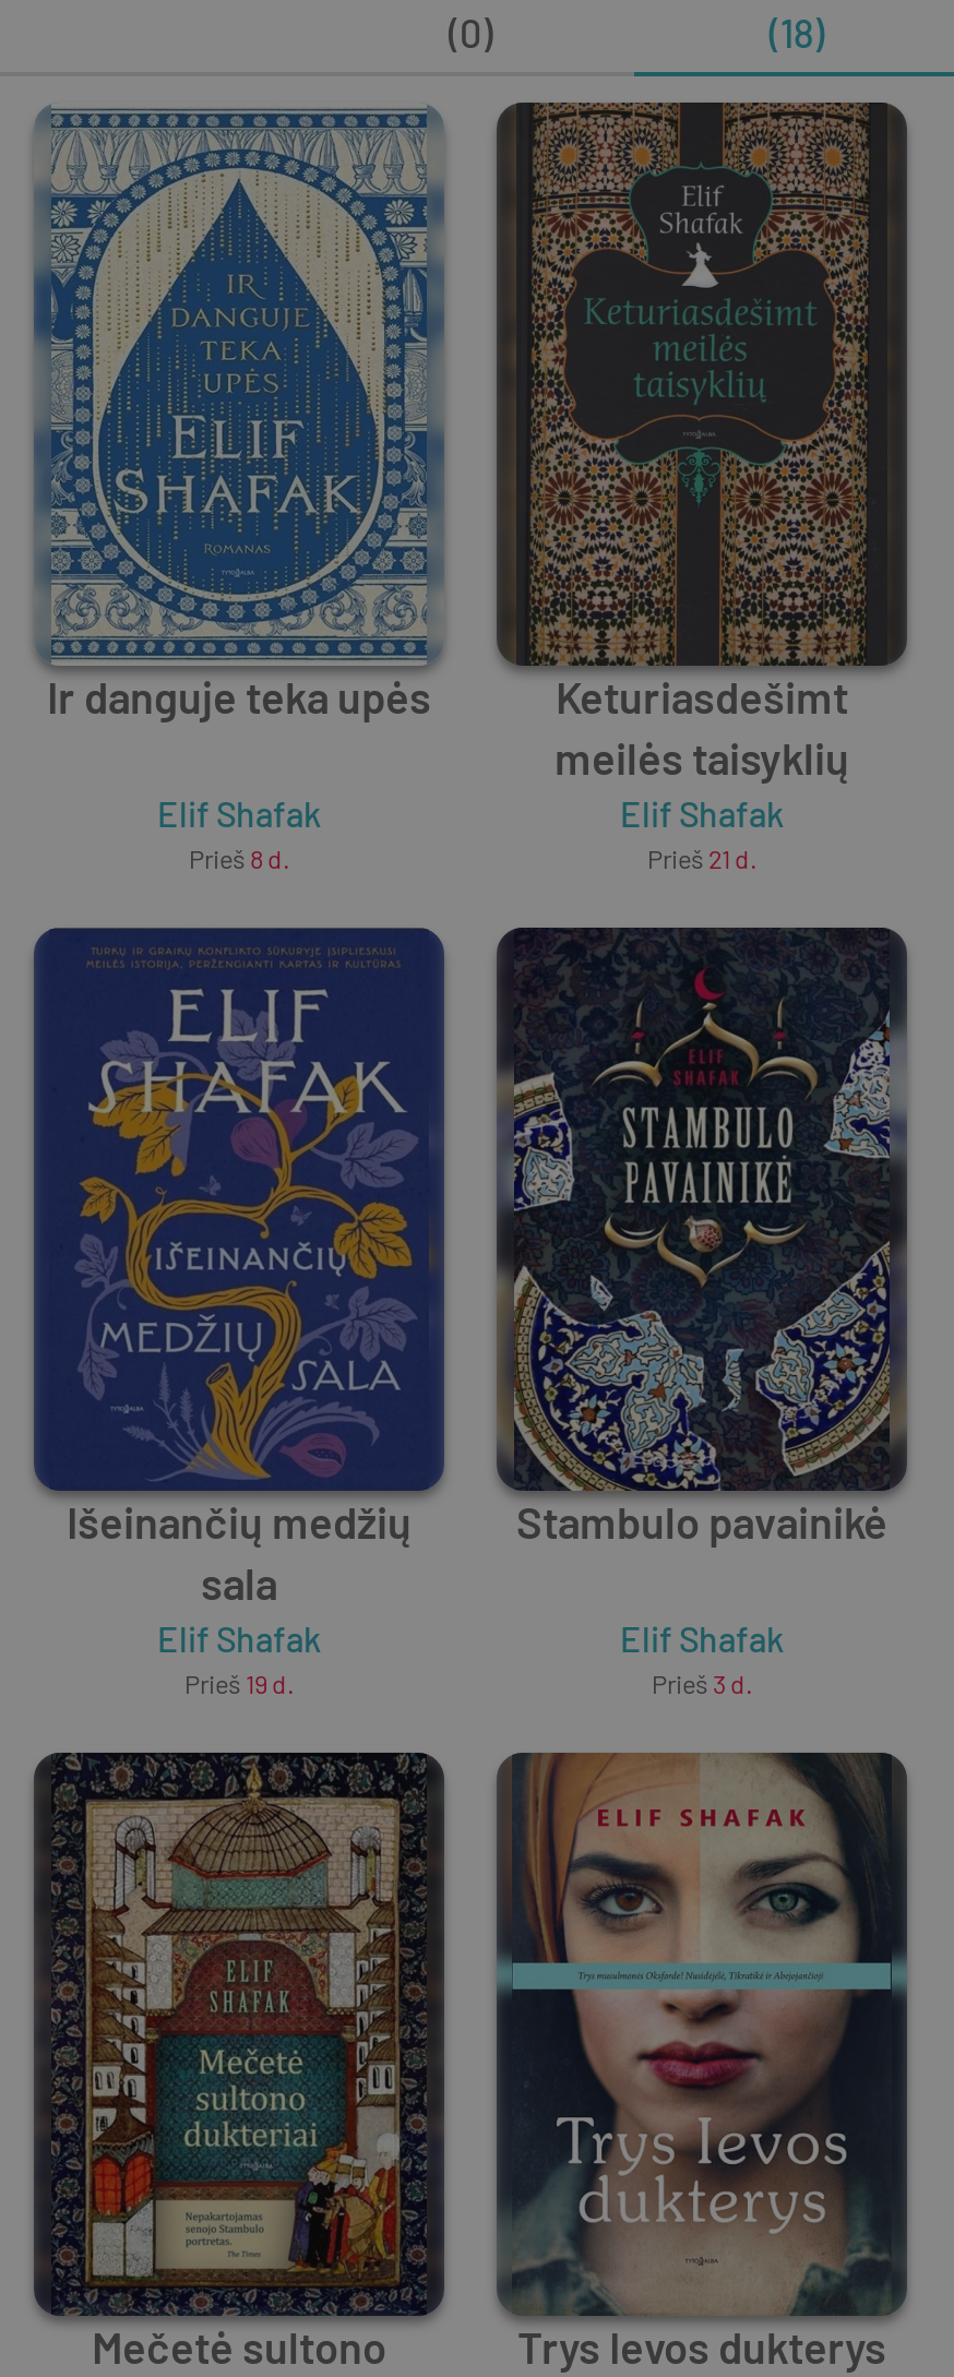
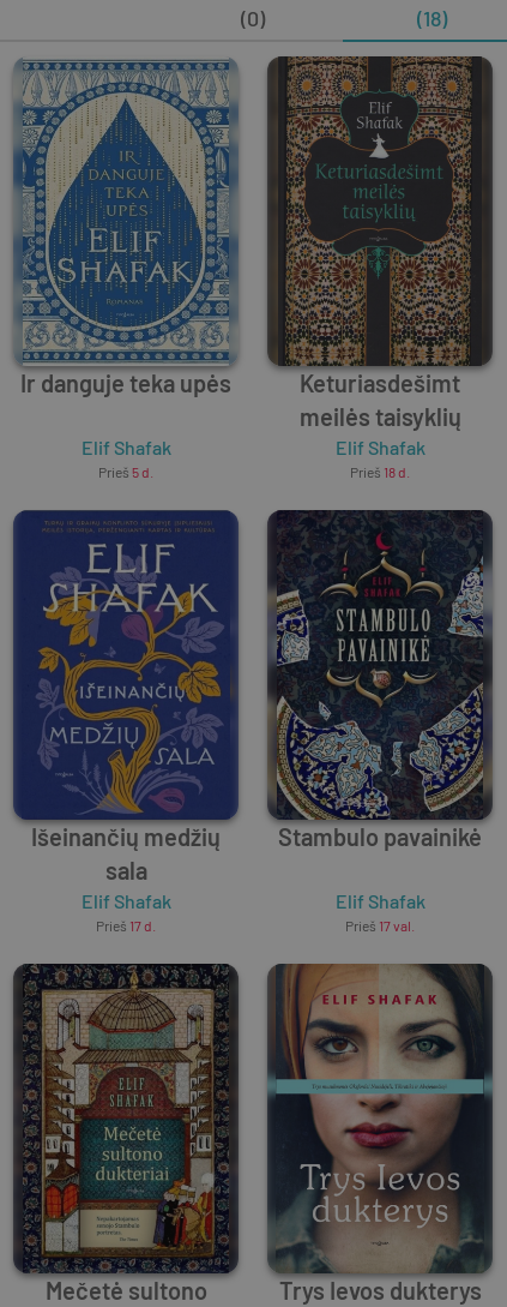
[189,842,289,873] Prieš 8 d. -> [98,463,153,480] Prieš 5 d.
[647,842,756,873] Prieš 21 d. -> [350,463,410,480] Prieš 18 d.
[184,1667,294,1698] Prieš 19 d. -> [96,917,156,934] Prieš 17 d.
[652,1667,752,1698] Prieš 3 d. -> [345,917,415,934] Prieš 17 val.

